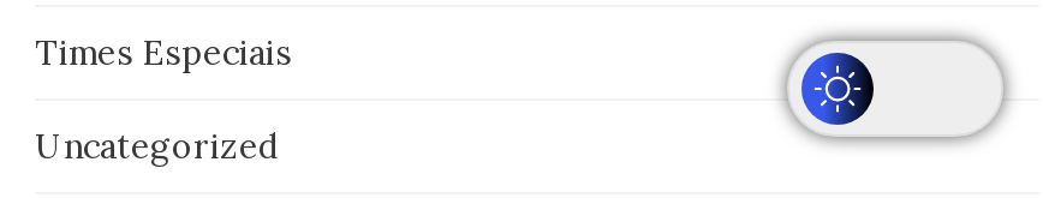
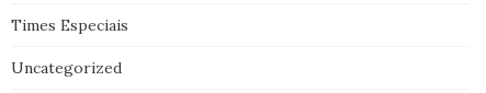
[777,31,1013,146] [image] -> none

